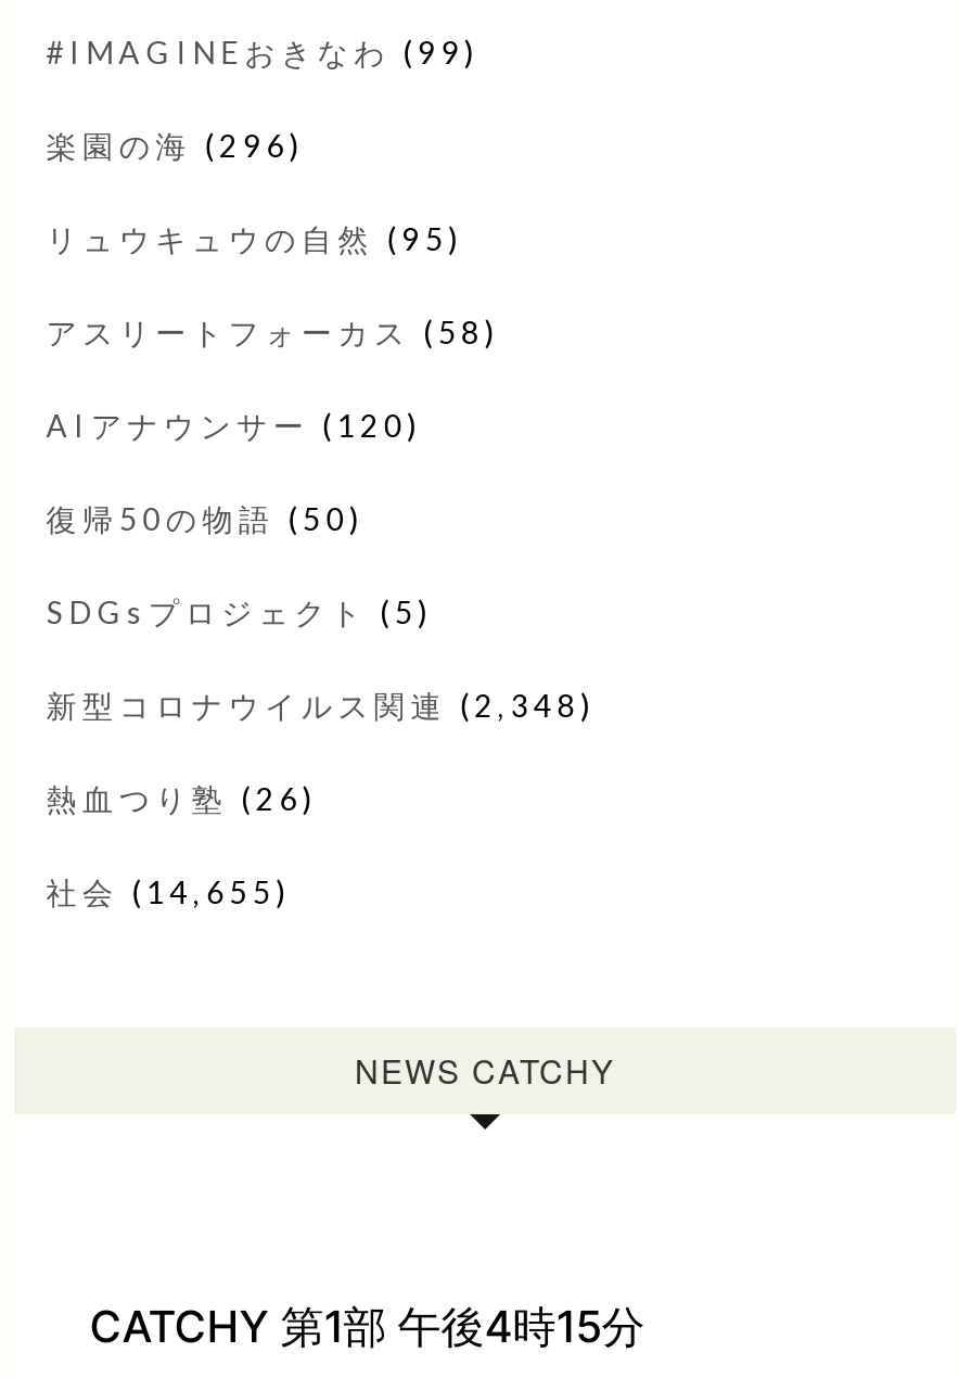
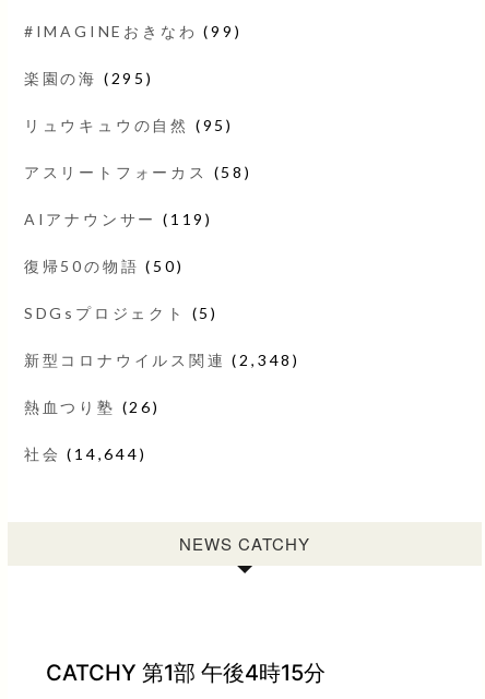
[46,127,304,164] 楽園の海(296) -> [24,69,154,87] 楽園の海(295)
[46,407,422,444] AIアナウンサー(120) -> [24,210,213,228] AIアナウンサー(119)
[46,873,291,910] 社会(14,655) -> [24,444,147,463] 社会(14,644)

